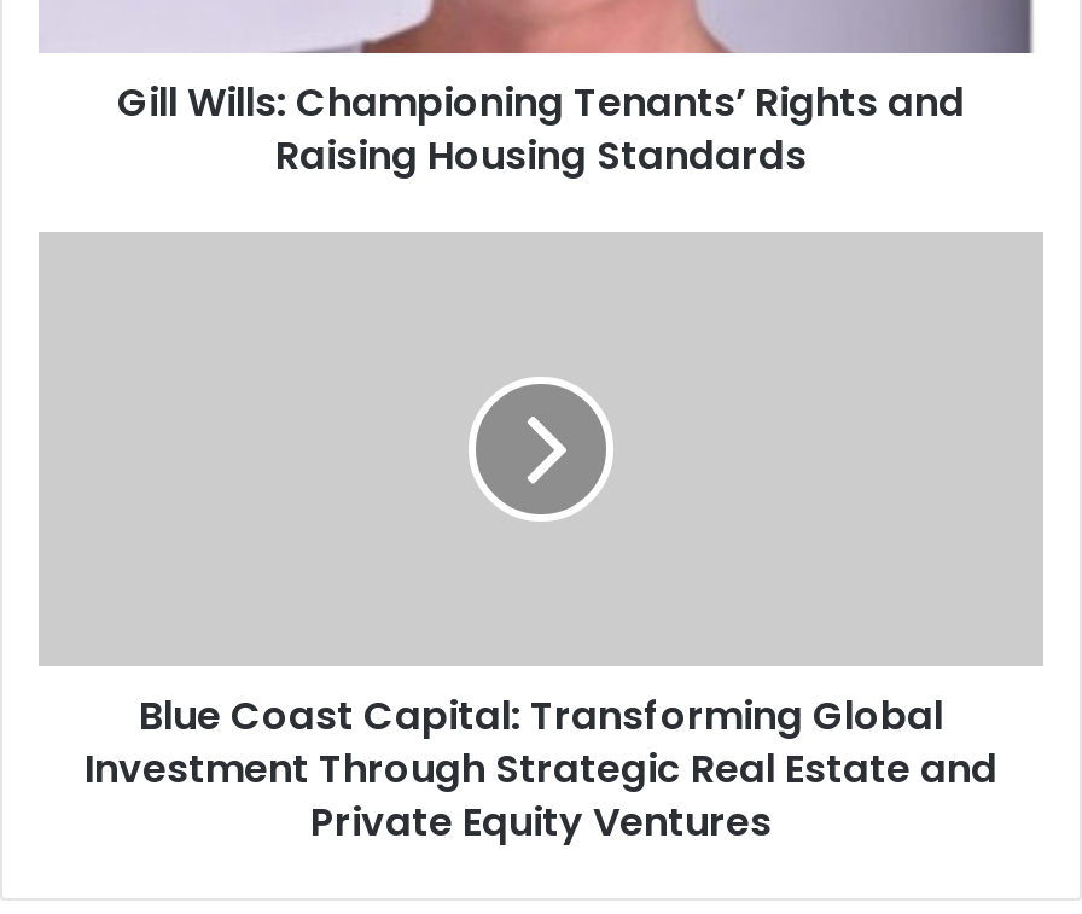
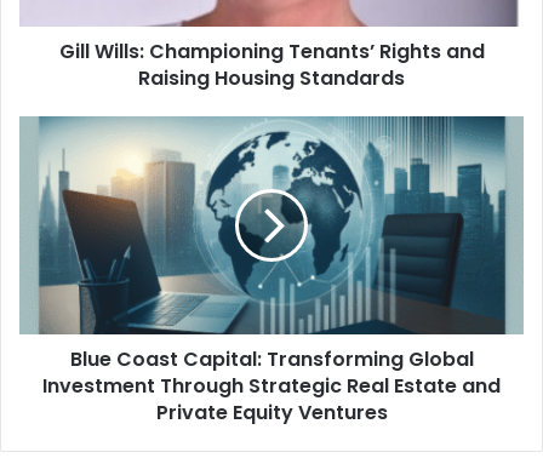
none -> [21,115,522,336] [image]

